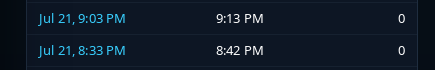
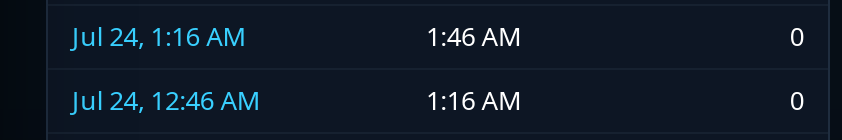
[39,9,264,27] Jul 21, 9:03 PM | 9:13 PM -> [72,18,522,54] Jul 24, 1:16 AM | 1:46 AM
[39,41,264,59] Jul 21, 8:33 PM | 8:42 PM -> [72,82,522,118] Jul 24, 12:46 AM | 1:16 AM

